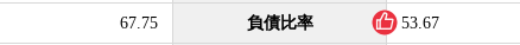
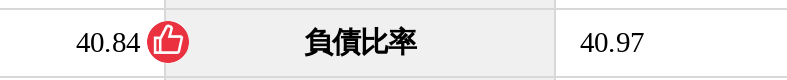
[120,13,158,32] 67.75 -> [76,26,140,58] 40.84
[401,13,439,32] 53.67 -> [580,26,644,58] 40.97

